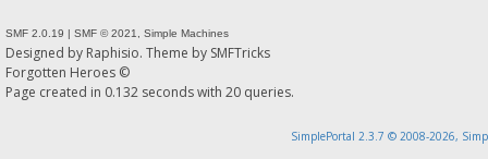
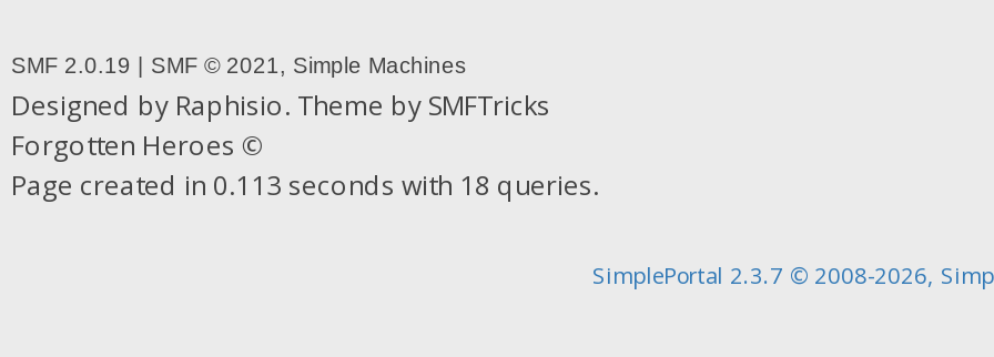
[5,83,294,101] Page created in 0.132 seconds with 20 queries. -> [11,166,599,204] Page created in 0.113 seconds with 18 queries.

